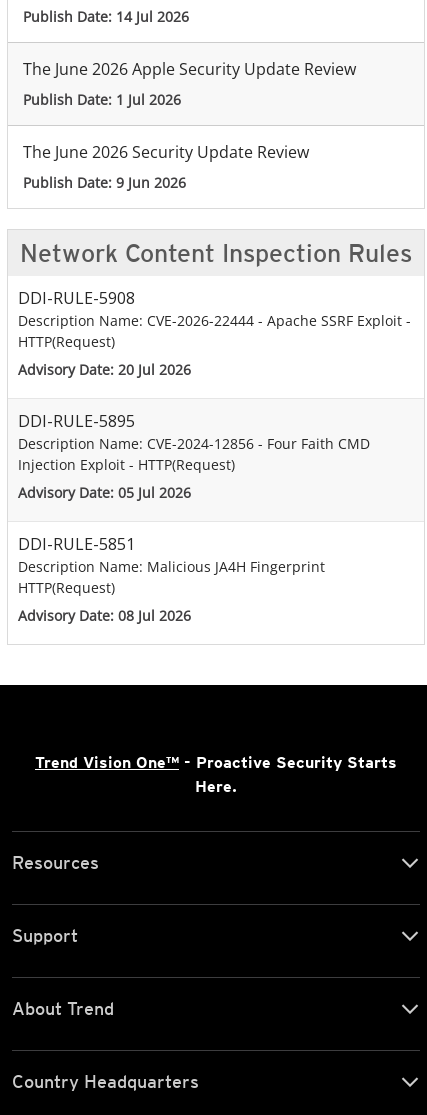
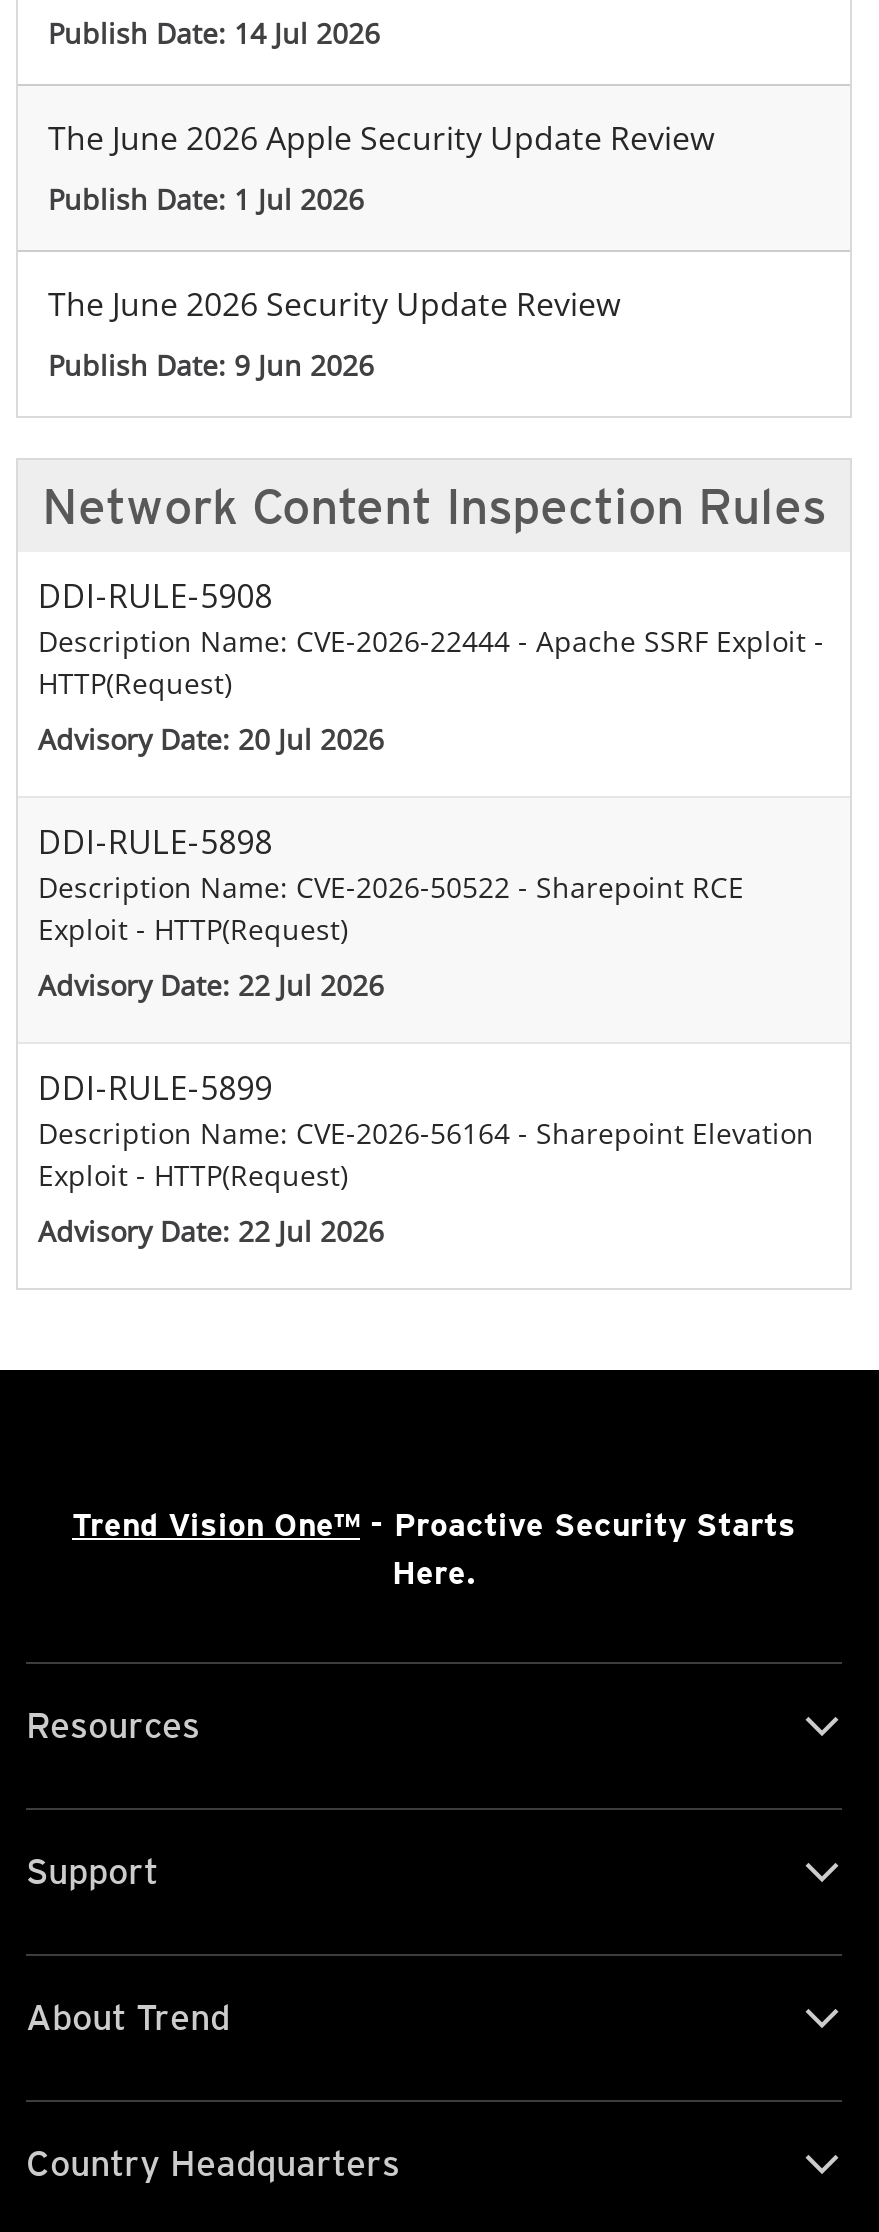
[18,410,370,474] DDI-RULE-5895 | Description Name: CVE-2024-12856 - Four Faith CMD | Injection Exploit - HTTP(Request) -> [38,820,744,948] DDI-RULE-5898 | Description Name: CVE-2026-50522 - Sharepoint RCE | Exploit - HTTP(Request)
[18,483,191,502] Advisory Date: 05 Jul 2026 -> [38,966,384,1004] Advisory Date: 22 Jul 2026
[18,533,325,597] DDI-RULE-5851 | Description Name: Malicious JA4H Fingerprint | HTTP(Request) -> [38,1066,814,1194] DDI-RULE-5899 | Description Name: CVE-2026-56164 - Sharepoint Elevation | Exploit - HTTP(Request)
[18,606,191,625] Advisory Date: 08 Jul 2026 -> [38,1212,384,1250] Advisory Date: 22 Jul 2026

